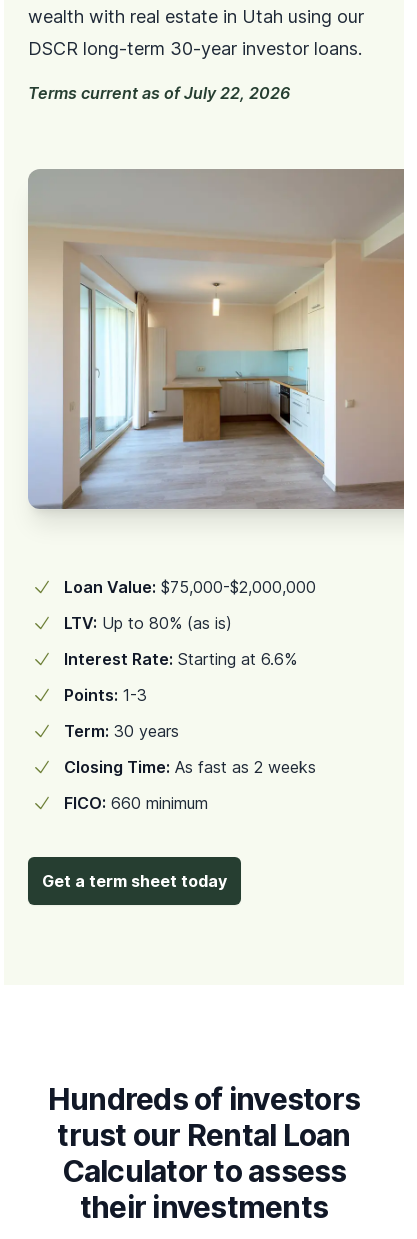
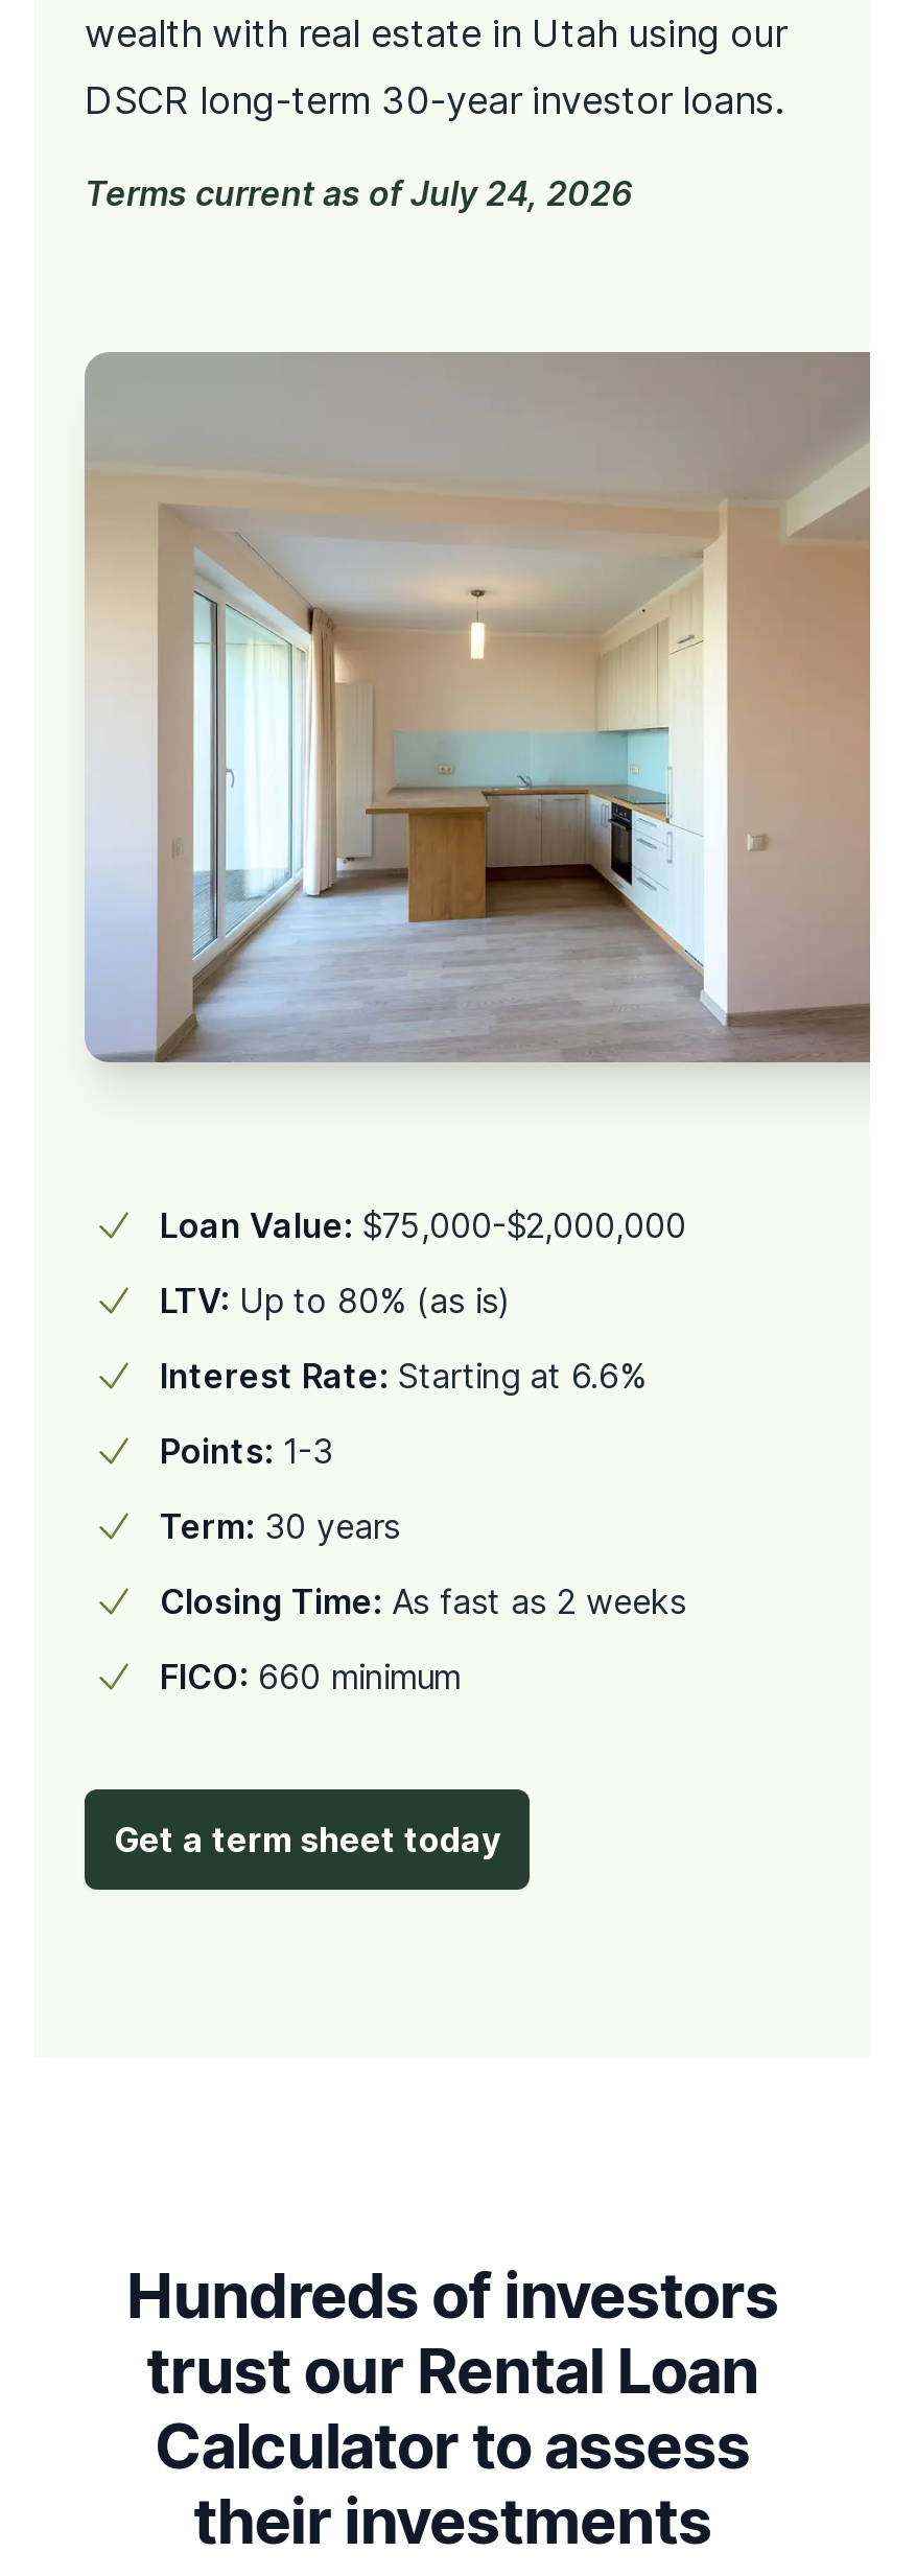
[28,83,290,103] Terms current as of July 22, 2026 -> [85,172,632,214] Terms current as of July 24, 2026

